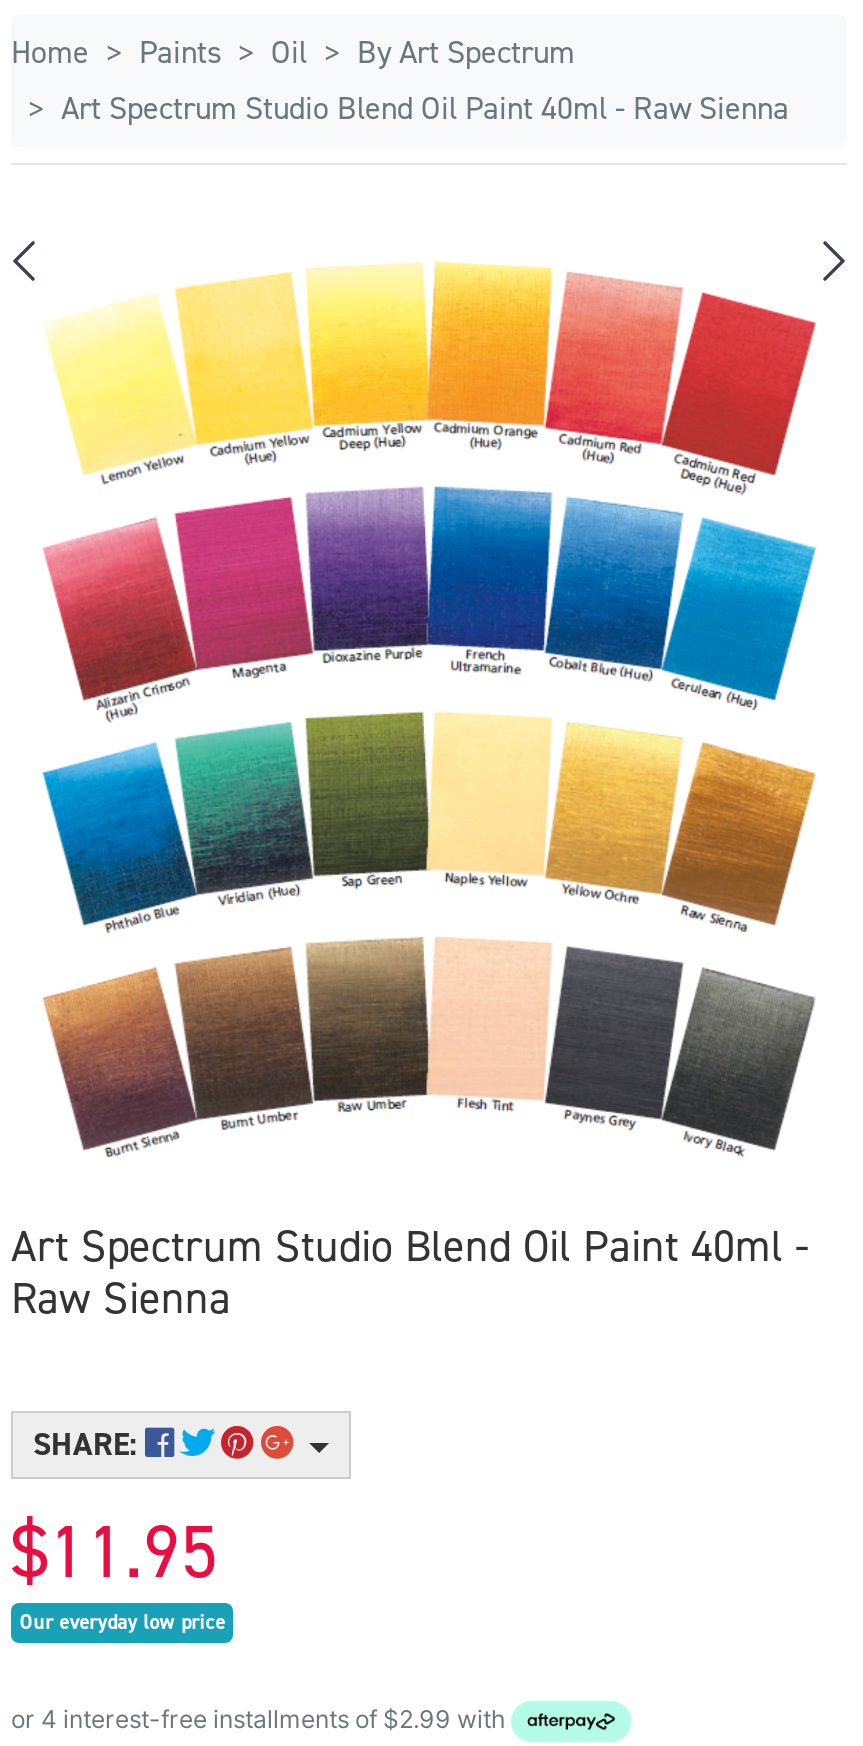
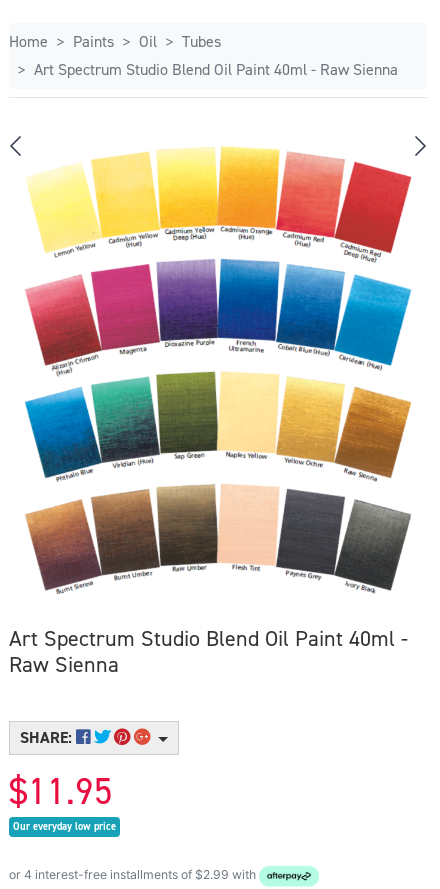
[357,32,575,74] By Art Spectrum -> [182,31,221,52] Tubes

